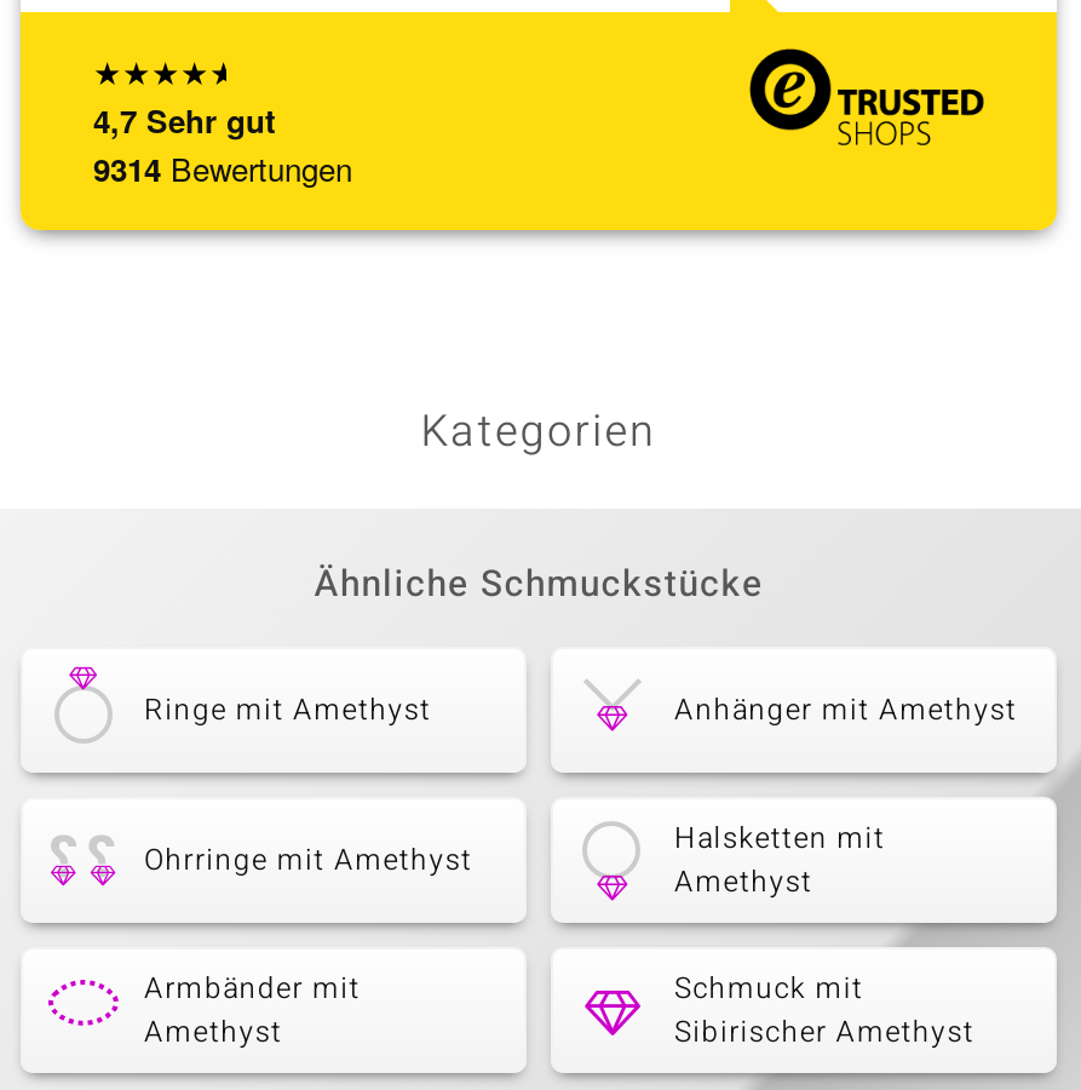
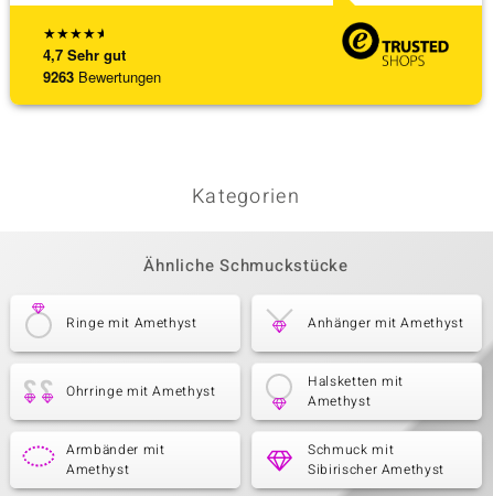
[93,145,352,191] 9314 Bewertungen -> [43,66,161,87] 9263 Bewertungen

